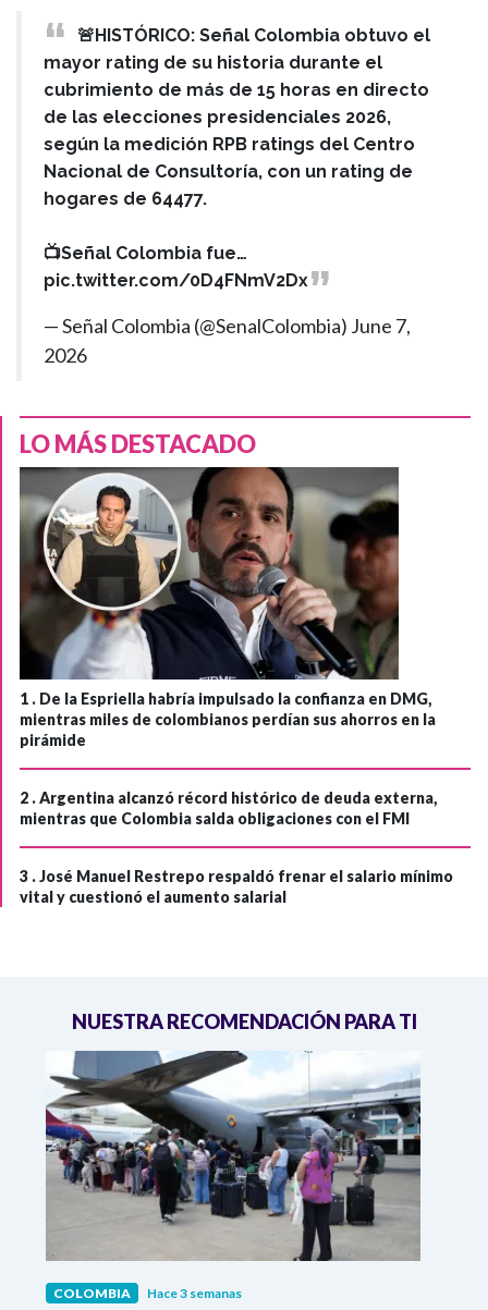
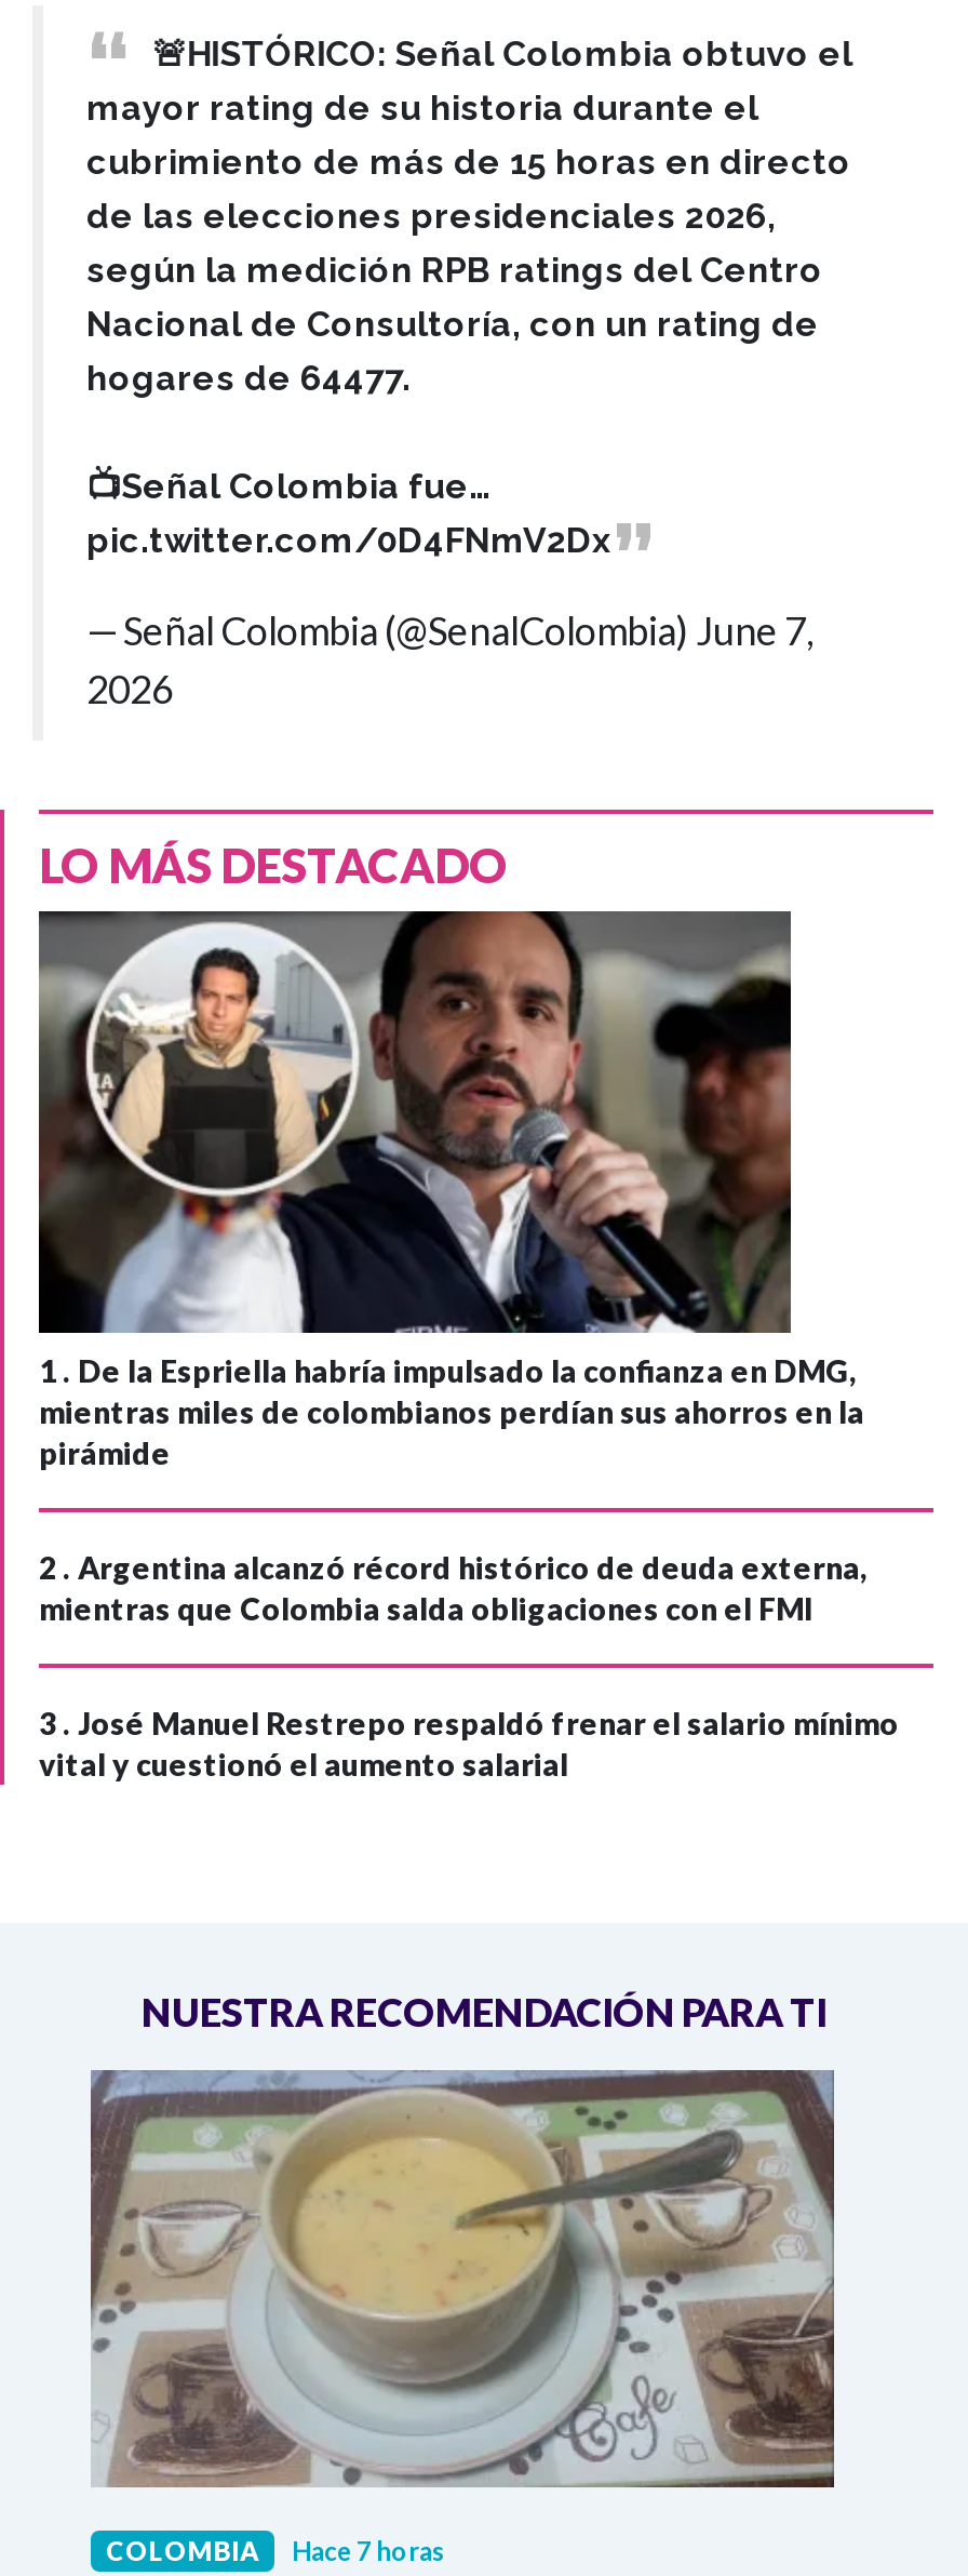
[46,1051,420,1301] [image] | COLOMBIA Hace 3 semanas -> [89,2068,836,2567] [image] | COLOMBIA Hace 7 horas

